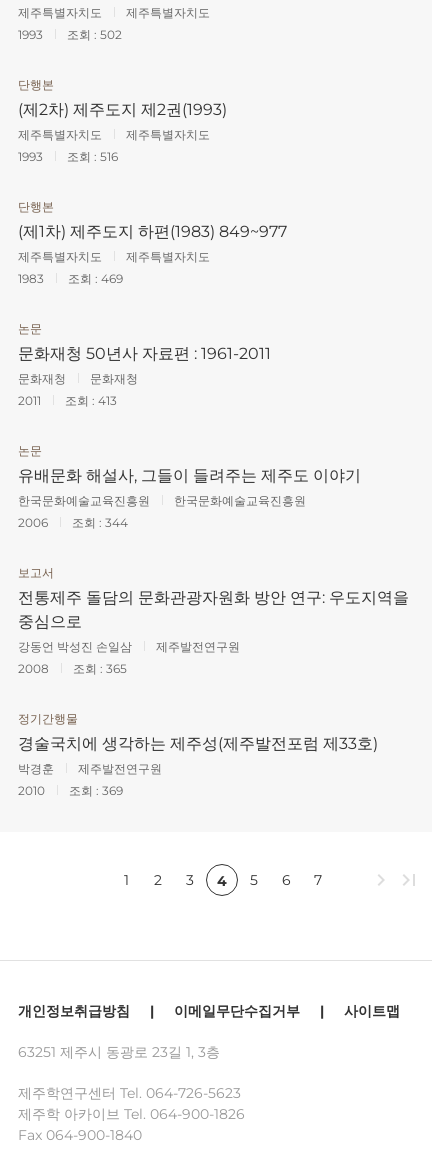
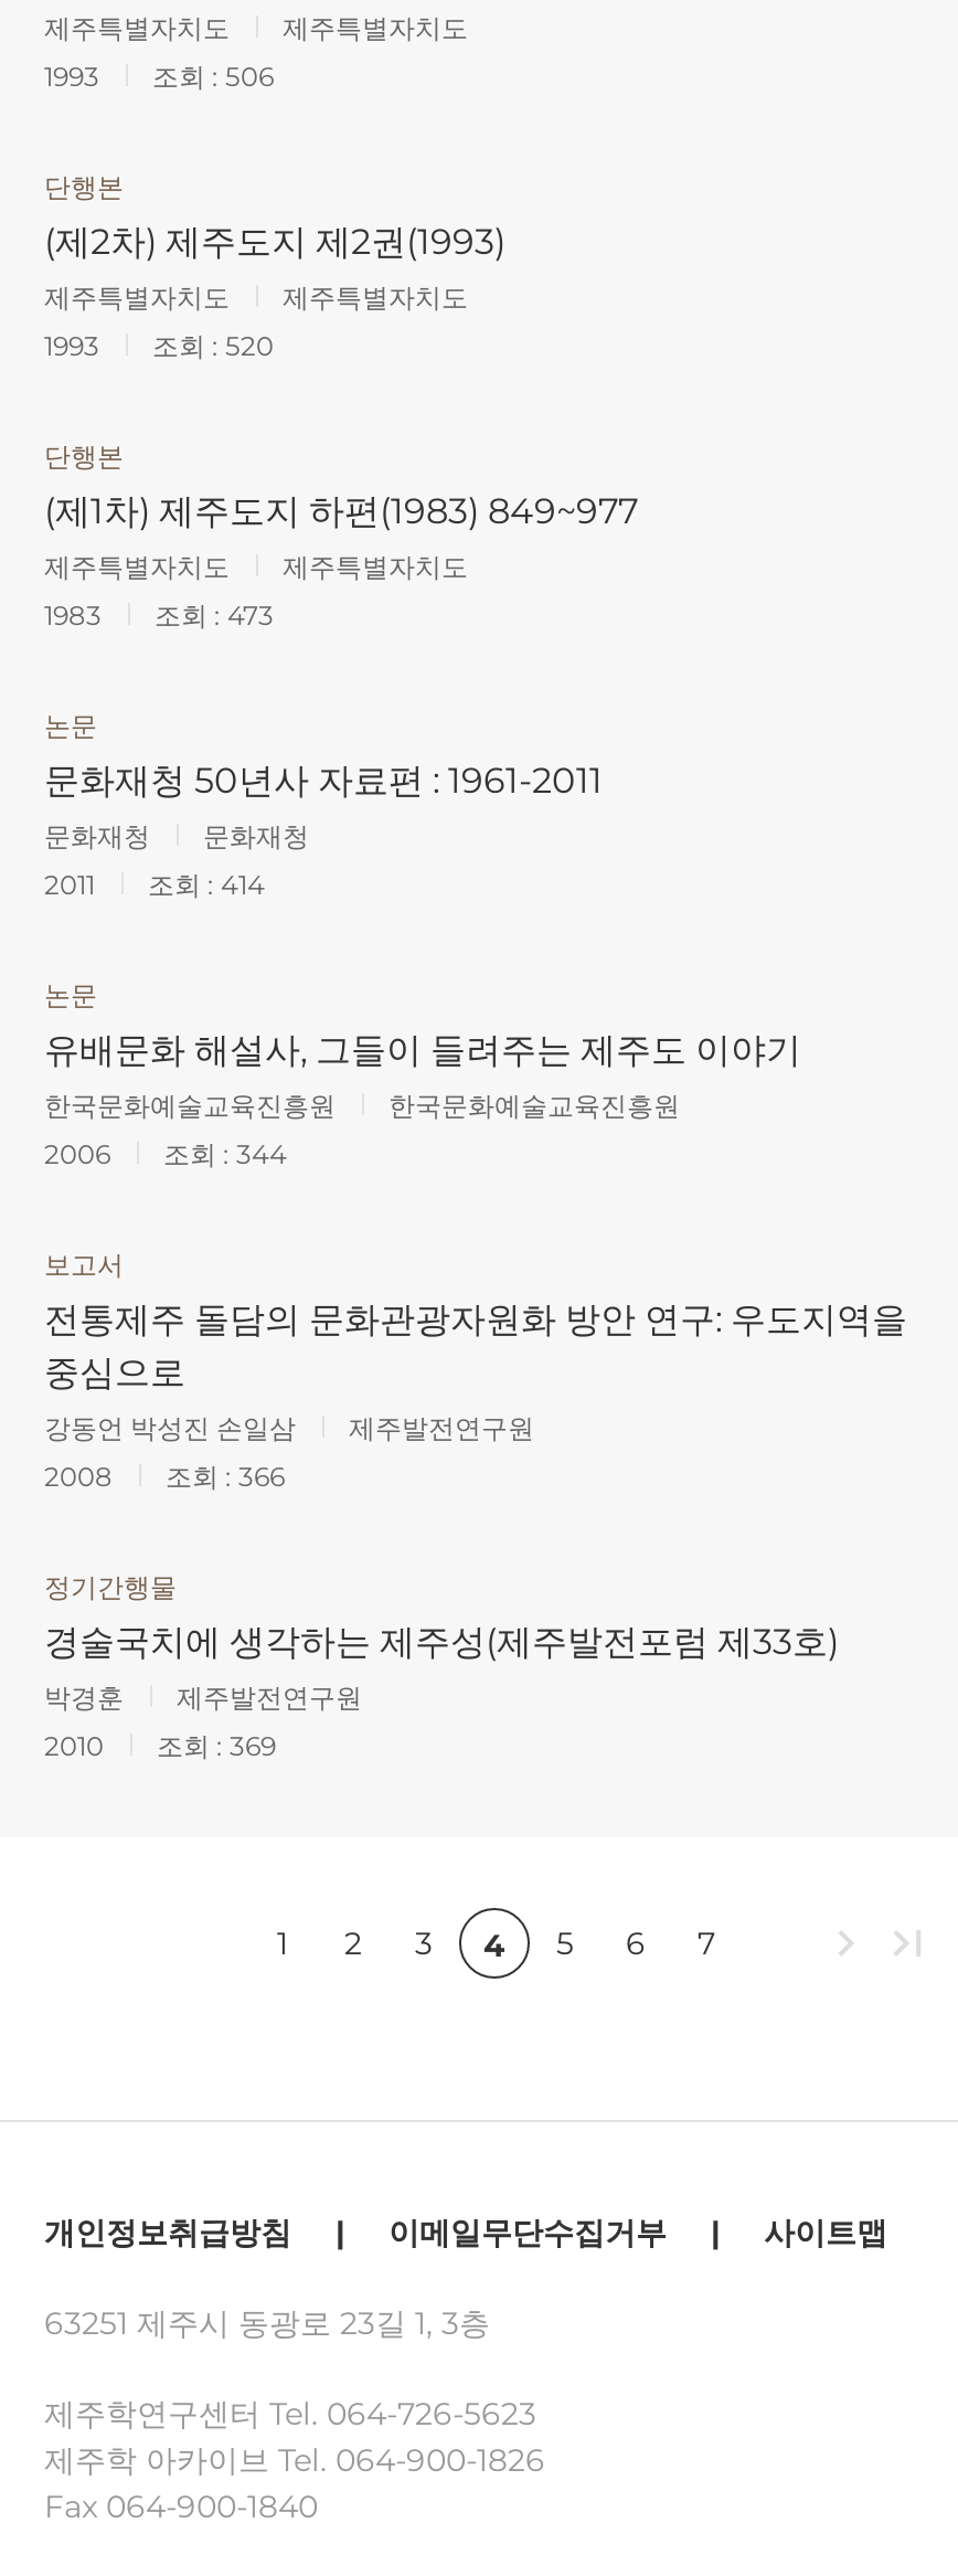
[18,27,122,42] 1993 조회 : 502 -> [44,60,274,93] 1993 조회 : 506
[18,149,118,164] 1993 조회 : 516 -> [44,329,274,362] 1993 조회 : 520
[18,271,123,286] 1983 조회 : 469 -> [44,598,274,632] 1983 조회 : 473
[18,393,117,408] 2011 조회 : 413 -> [44,868,265,901] 2011 조회 : 414
[18,661,127,676] 2008 조회 : 365 -> [44,1460,285,1493] 2008 조회 : 366

